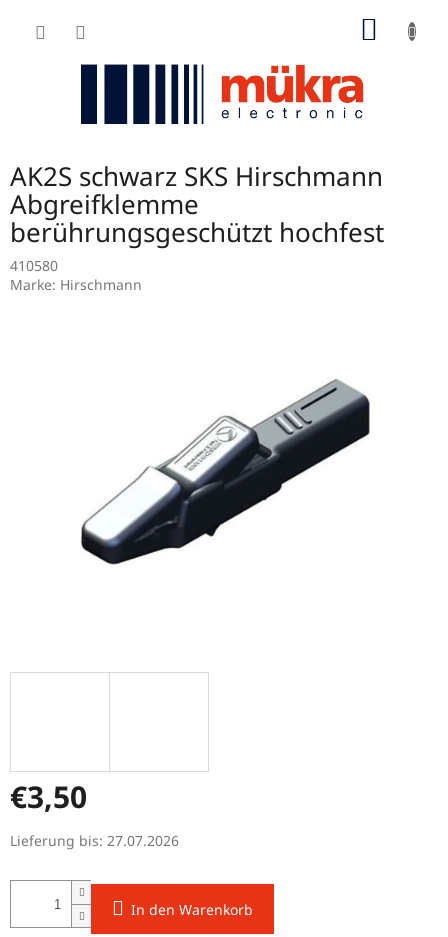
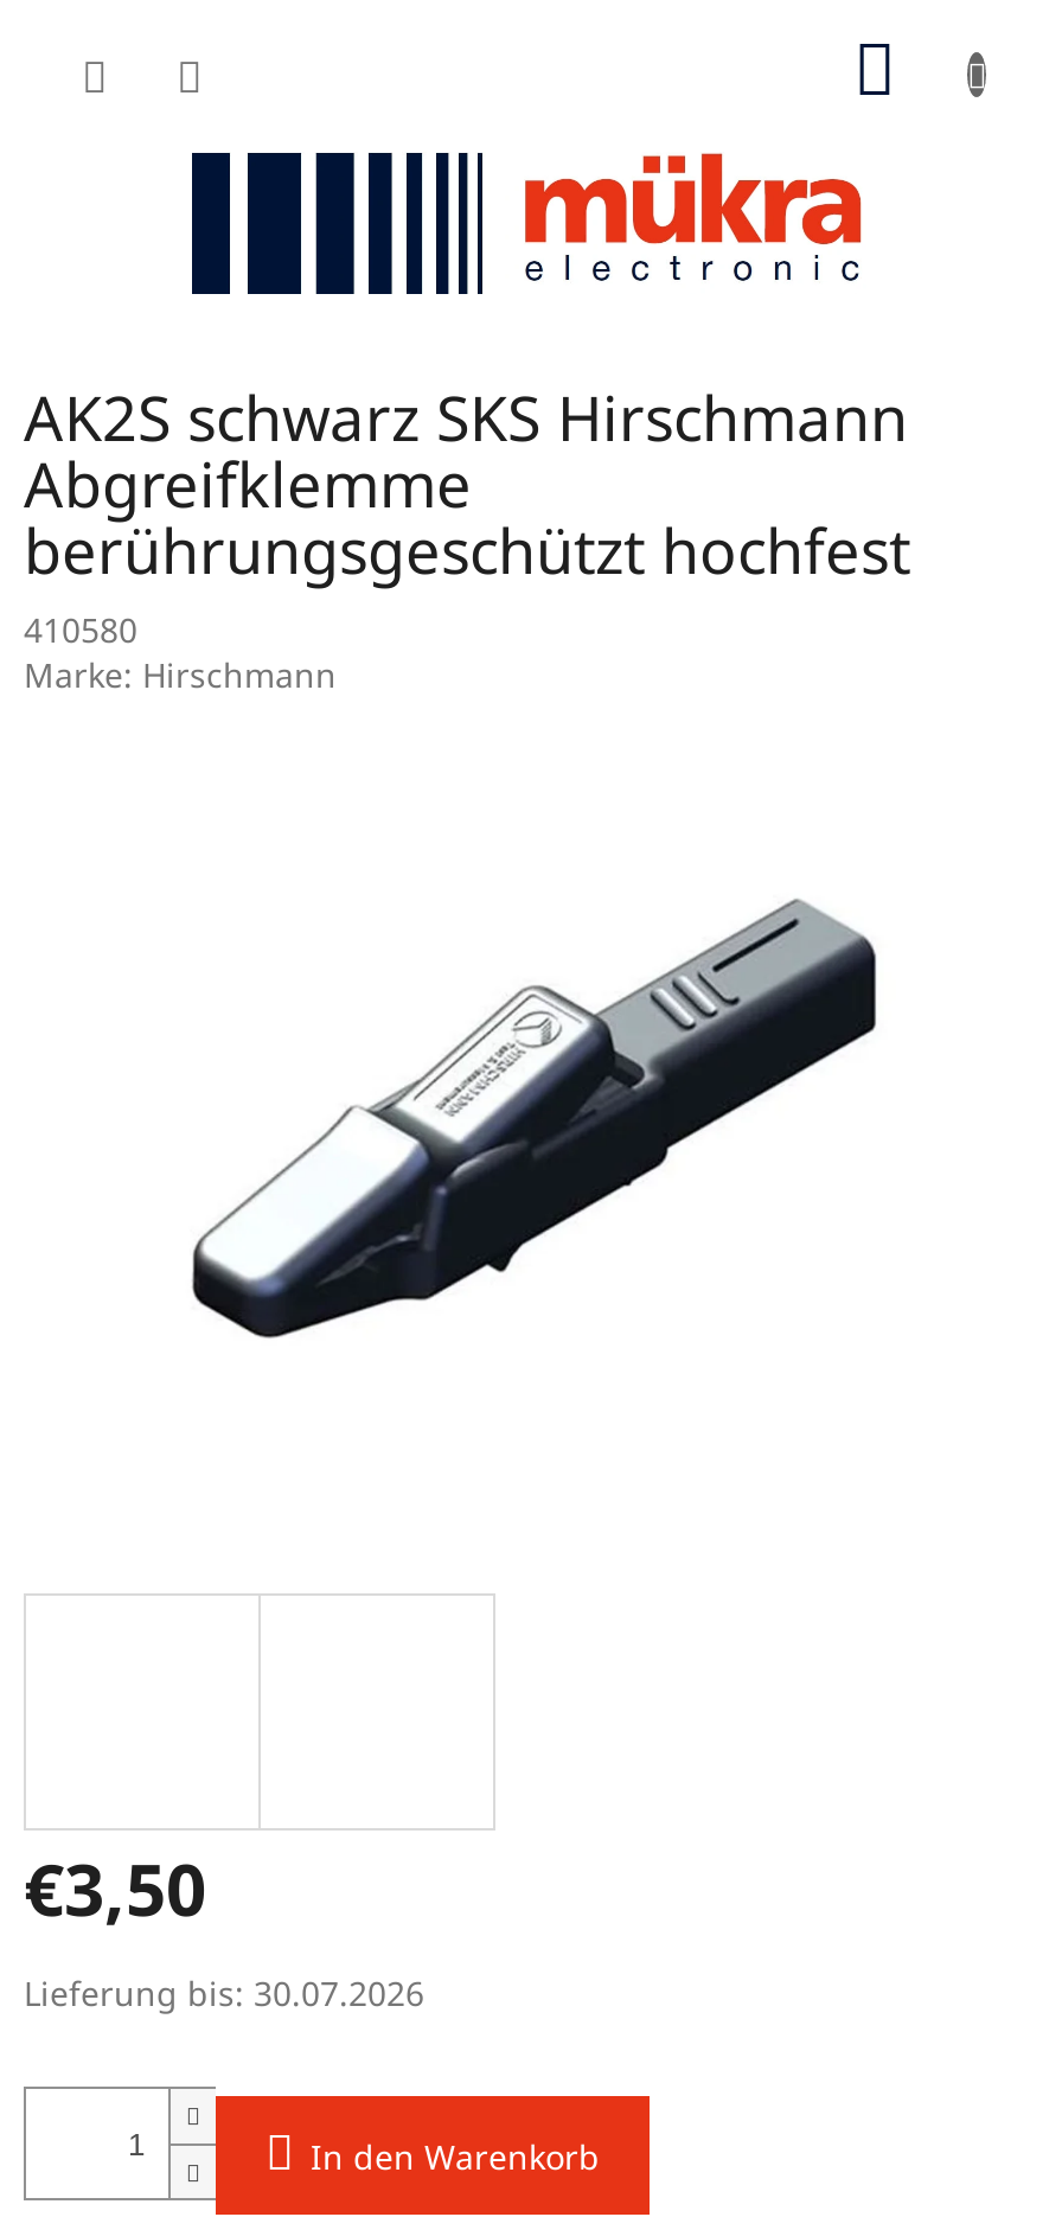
[10,831,179,850] Lieferung bis: 27.07.2026 -> [24,1971,424,2016] Lieferung bis: 30.07.2026

